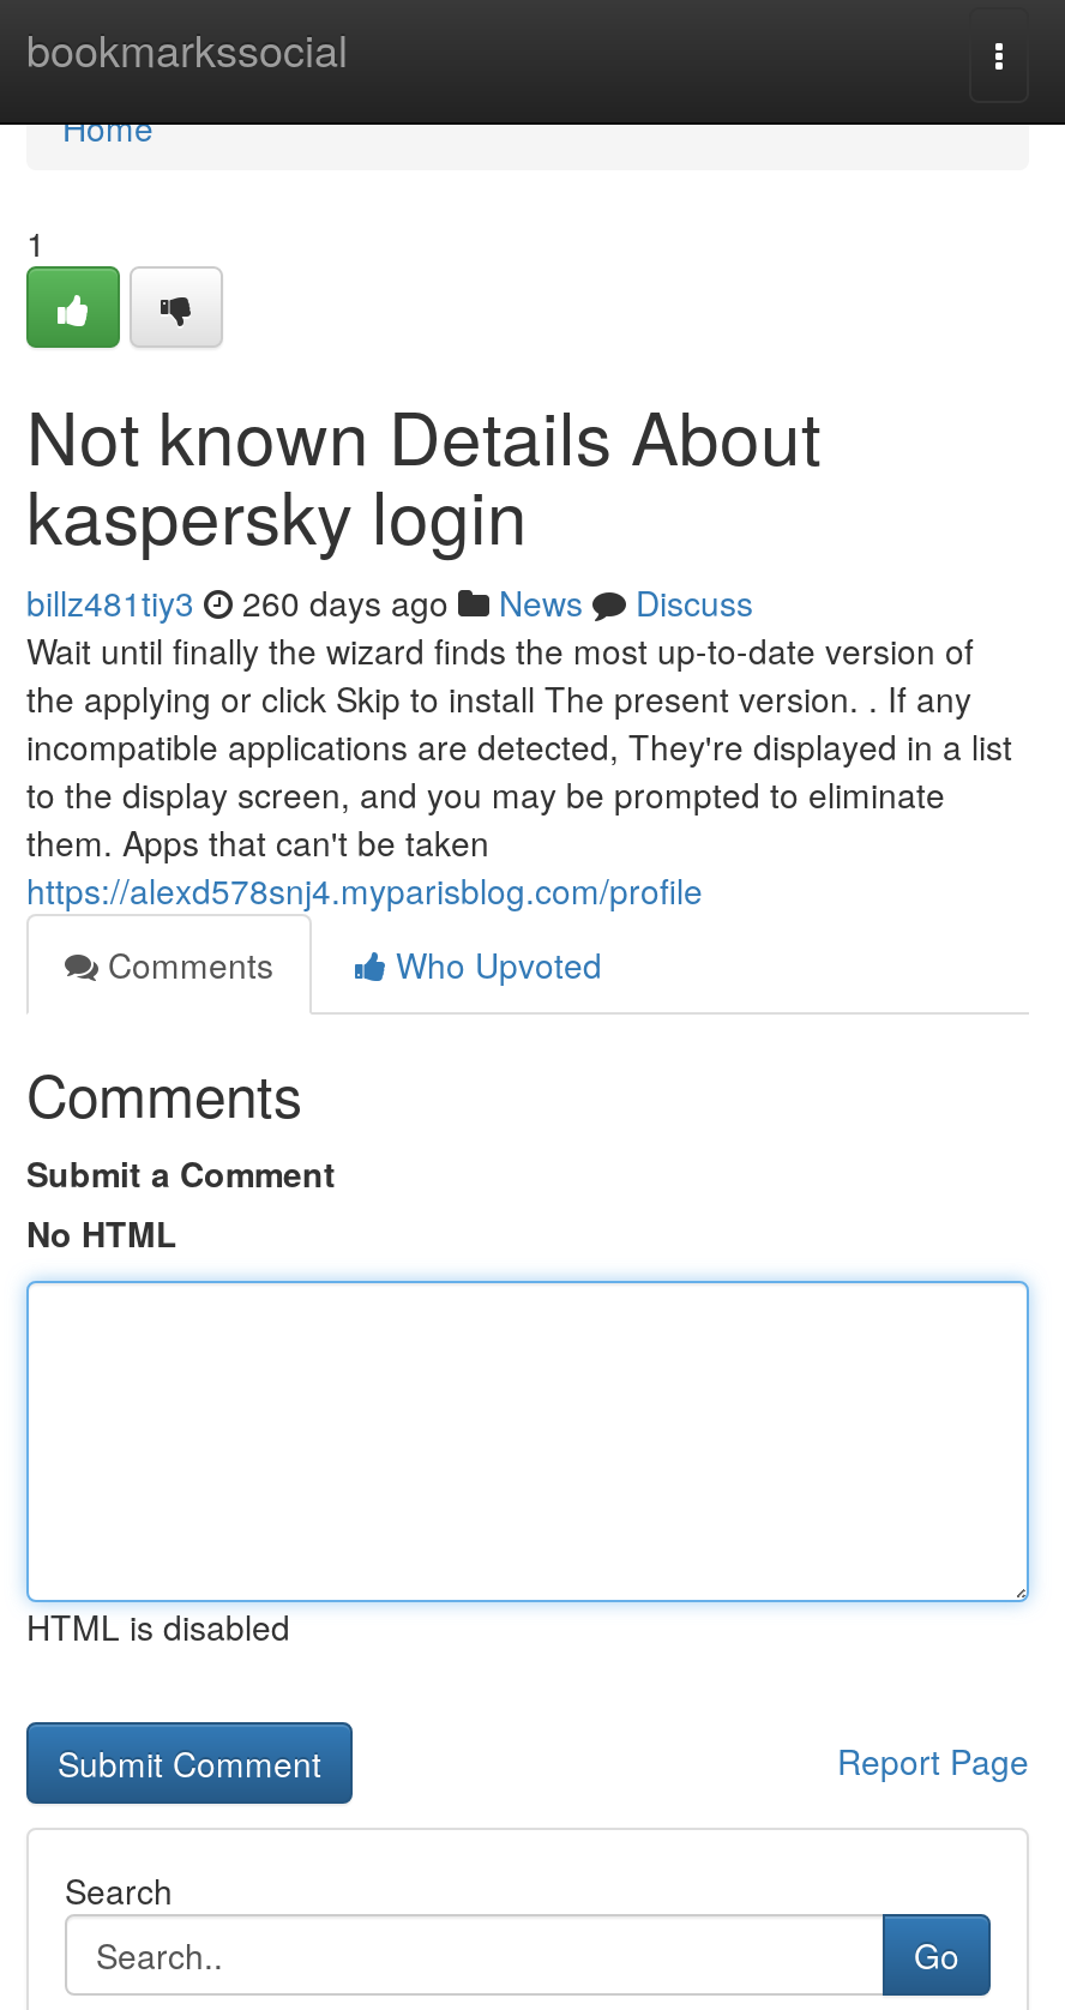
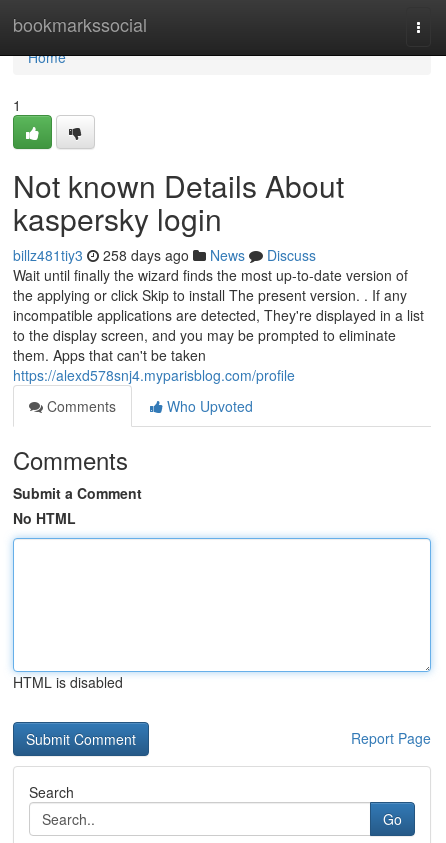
[26,578,753,626] billz481tiy3 260 days ago News Discuss -> [13,245,316,265] billz481tiy3 258 days ago News Discuss

